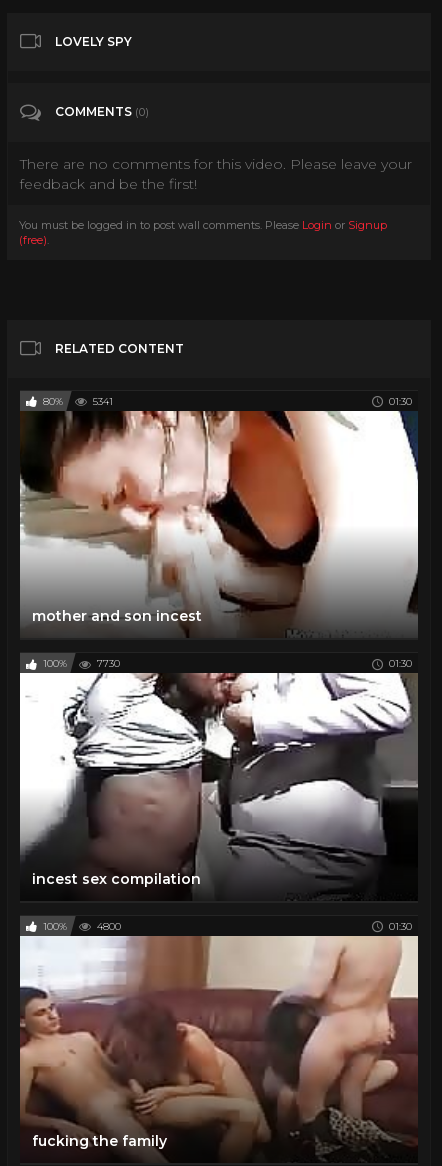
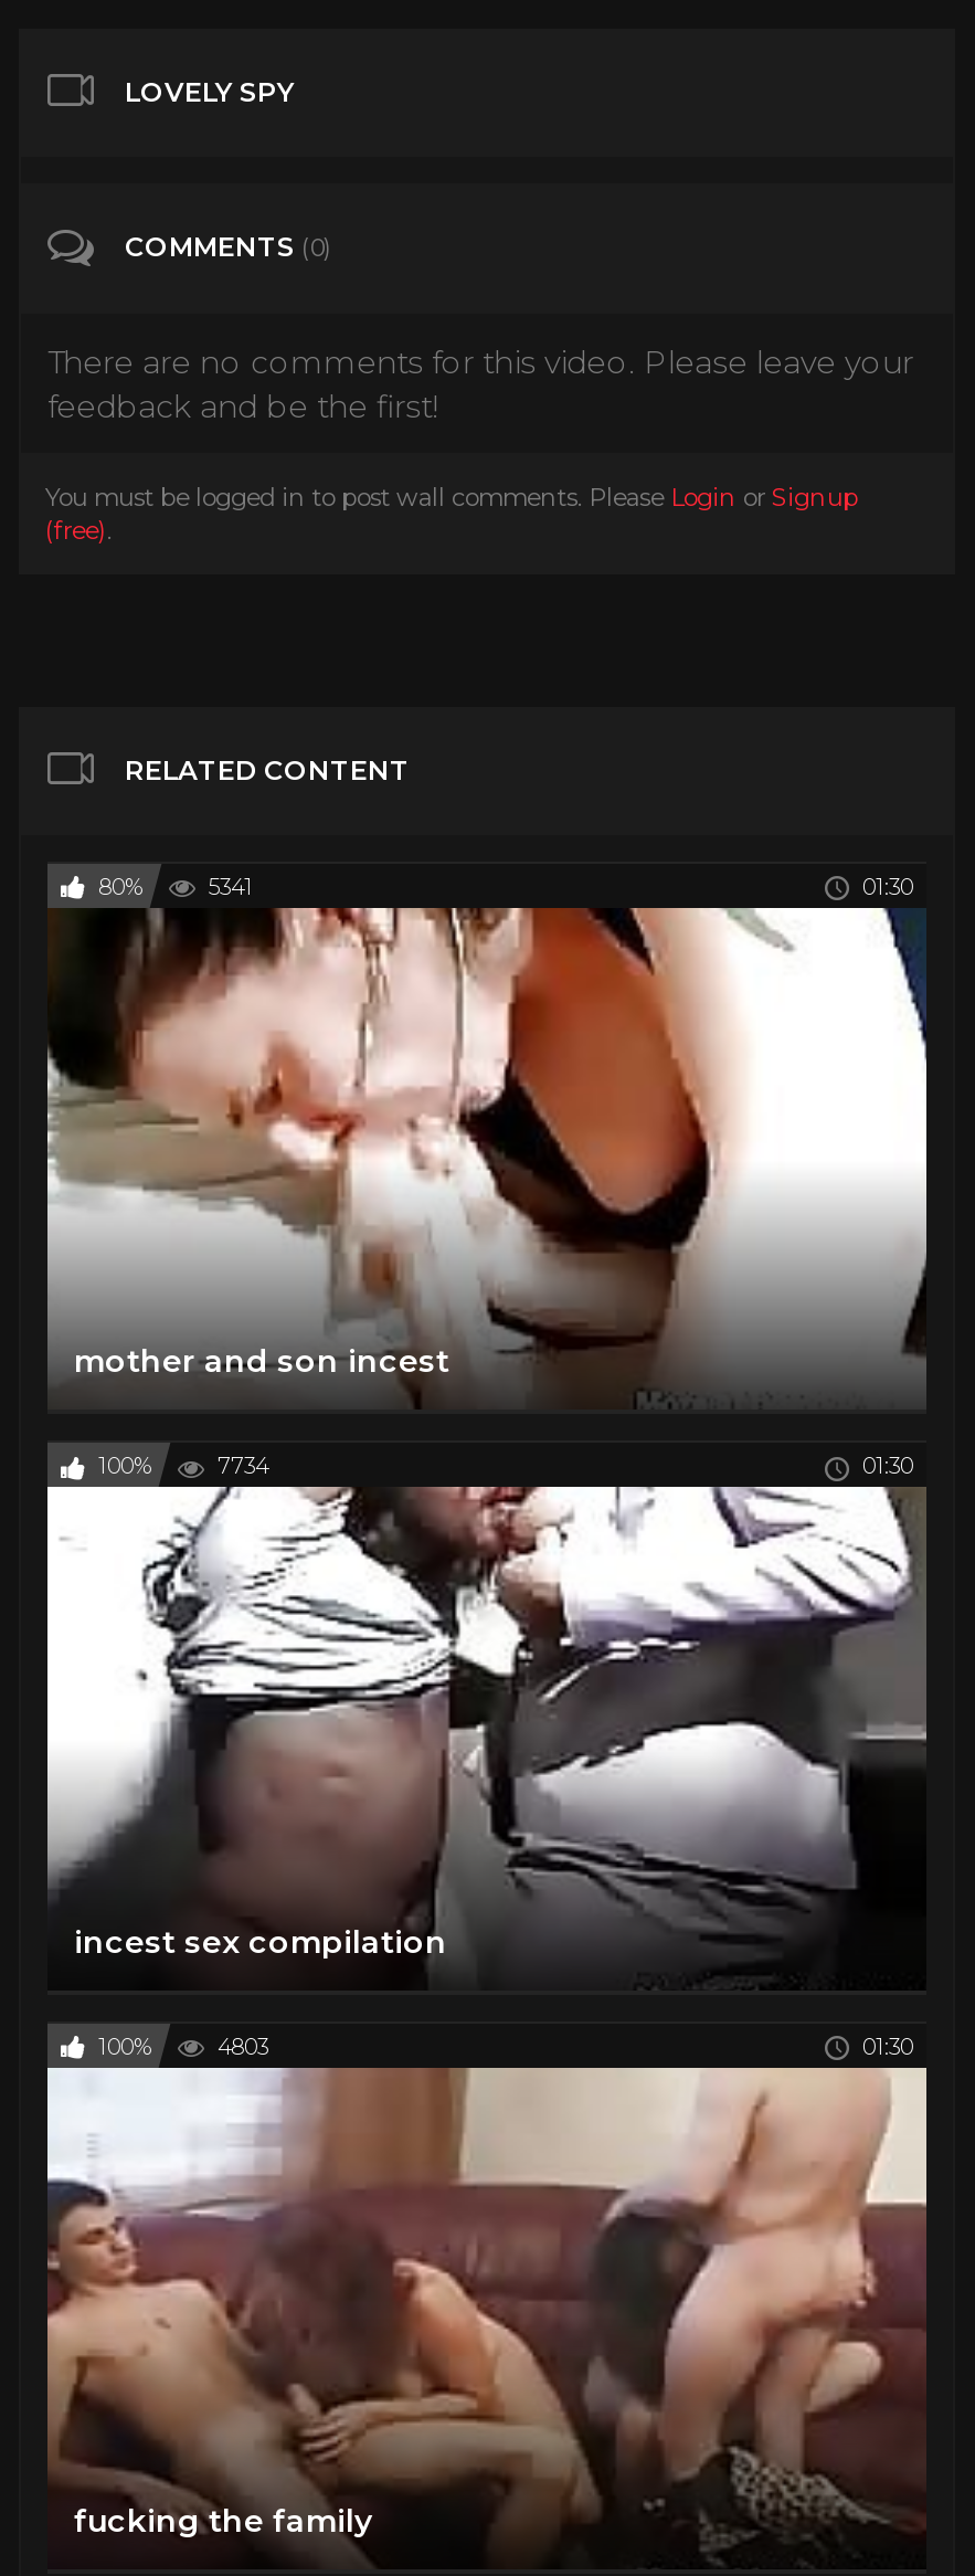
[97,657,120,670] 7730 -> [218,1452,268,1481] 7734
[97,920,121,933] 4800 -> [218,2032,268,2060] 4803

